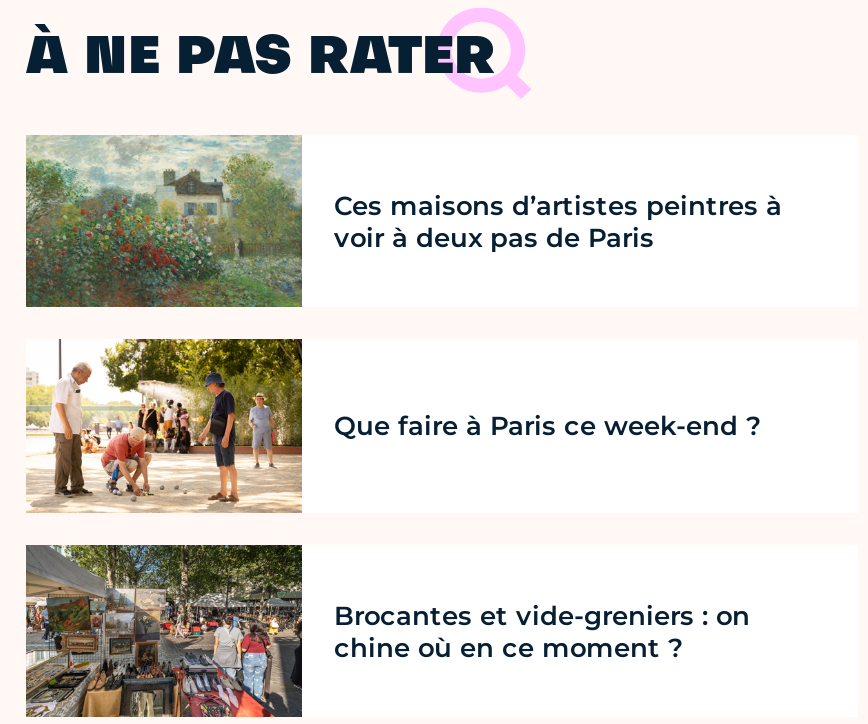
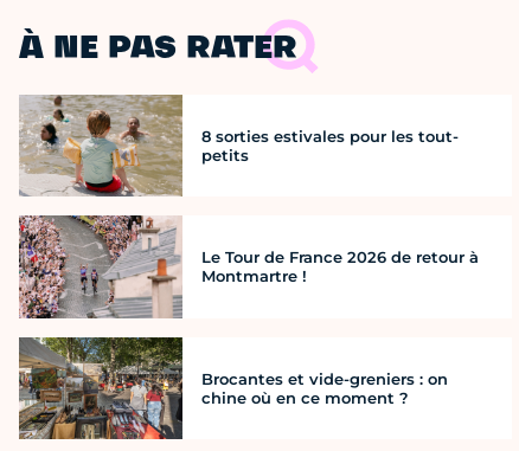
[24,135,782,309] [image] | Ces maisons d’artistes peintres à | voir à deux pas de Paris -> [19,95,459,196] [image] | 8 sorties estivales pour les tout- | petits
[24,337,762,513] [image] | Que faire à Paris ce week-end ? -> [18,214,479,320] [image] | Le Tour de France 2026 de retour à | Montmartre !

